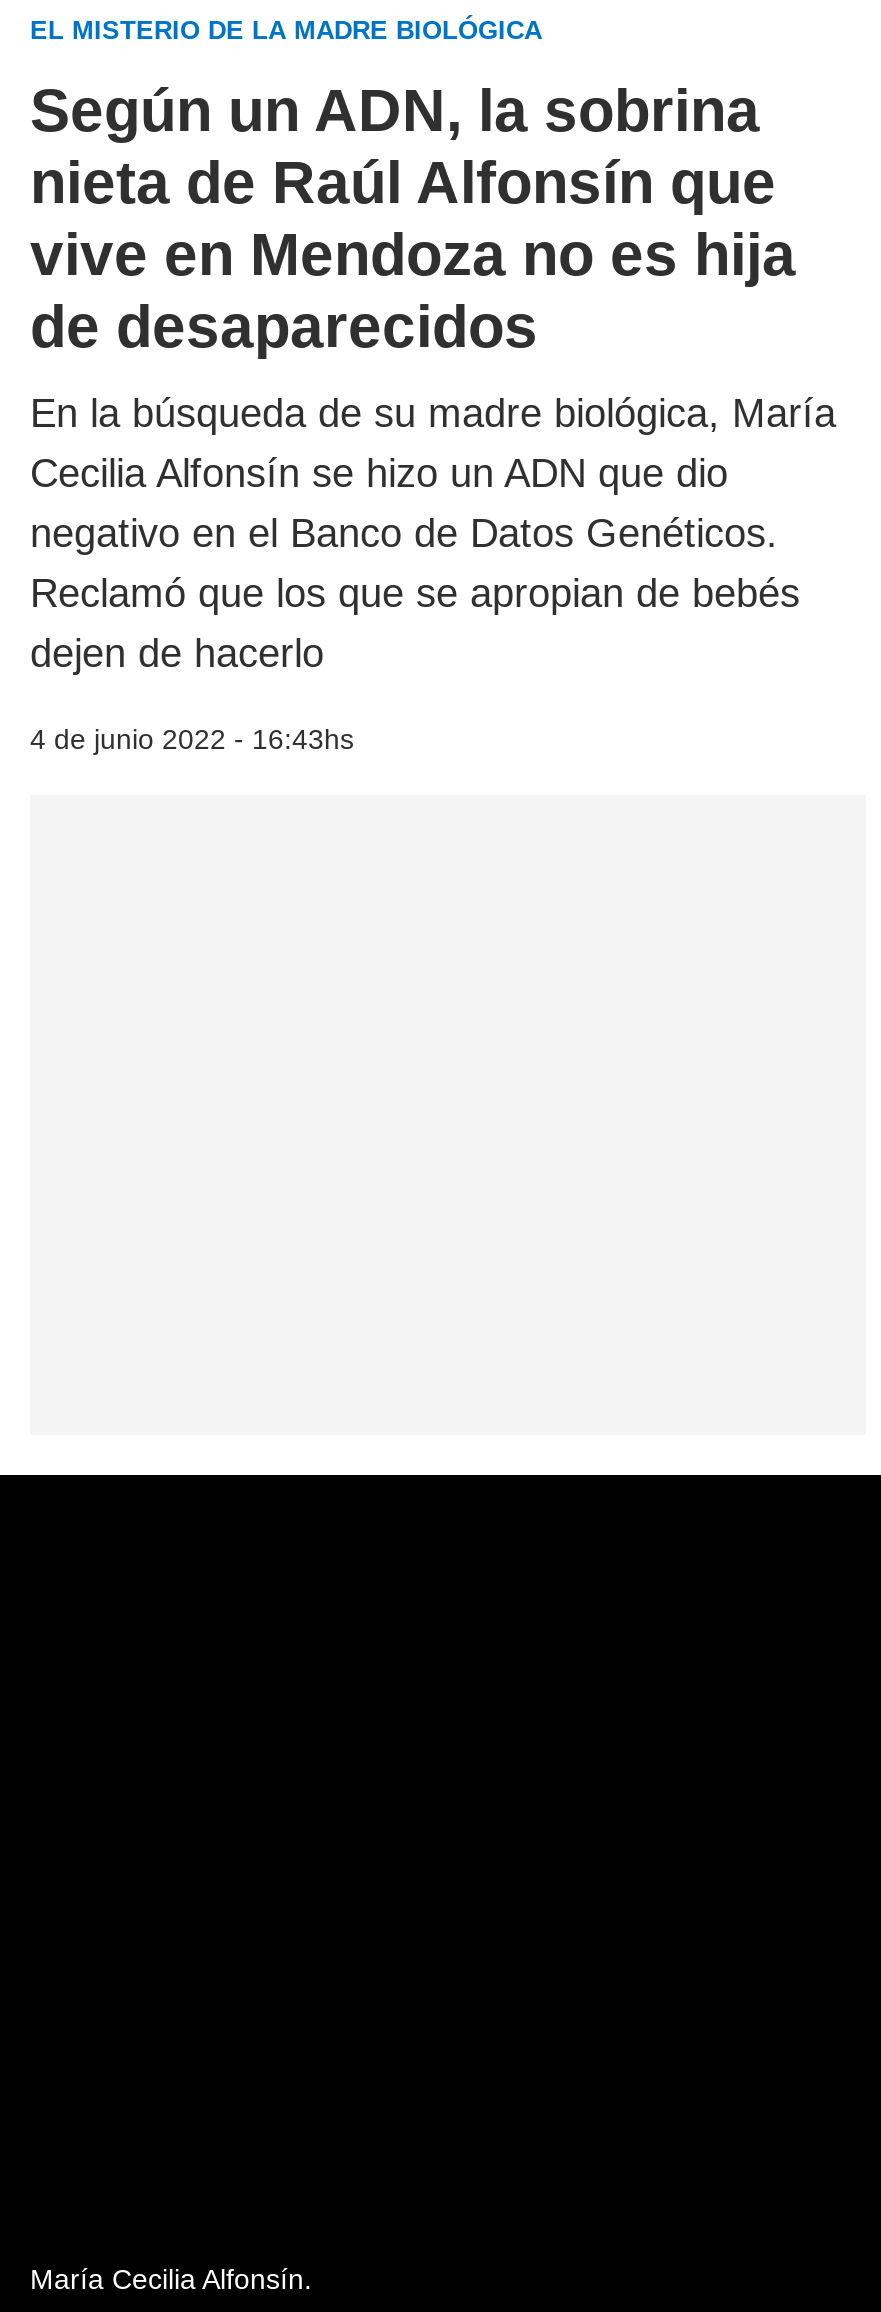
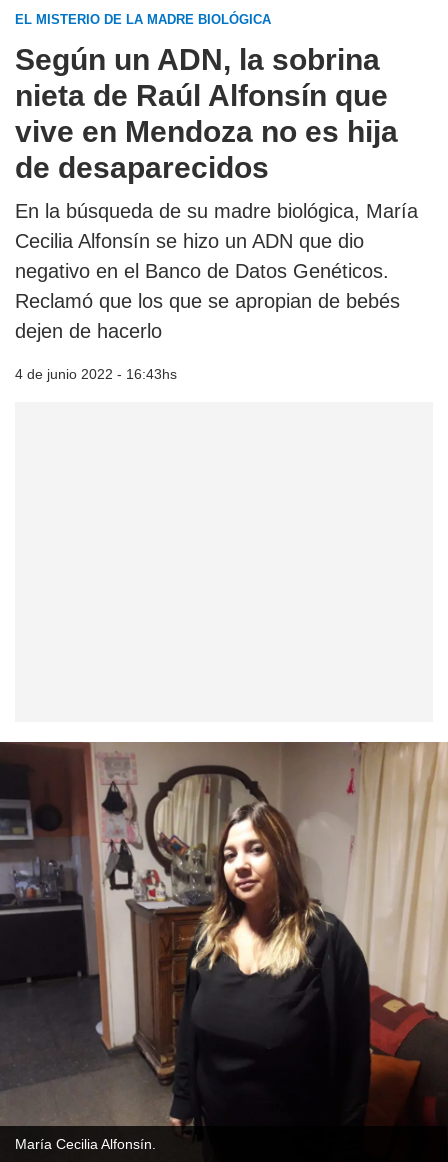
none -> [3,741,445,1138] [image]

